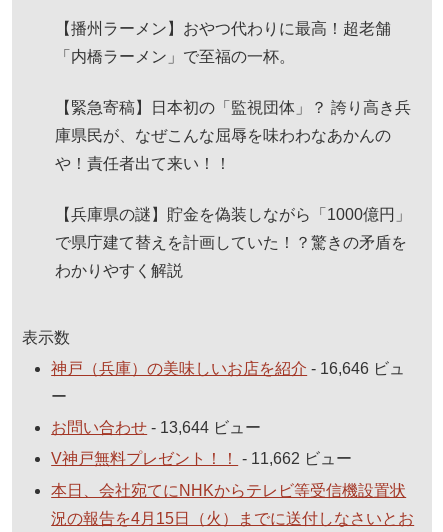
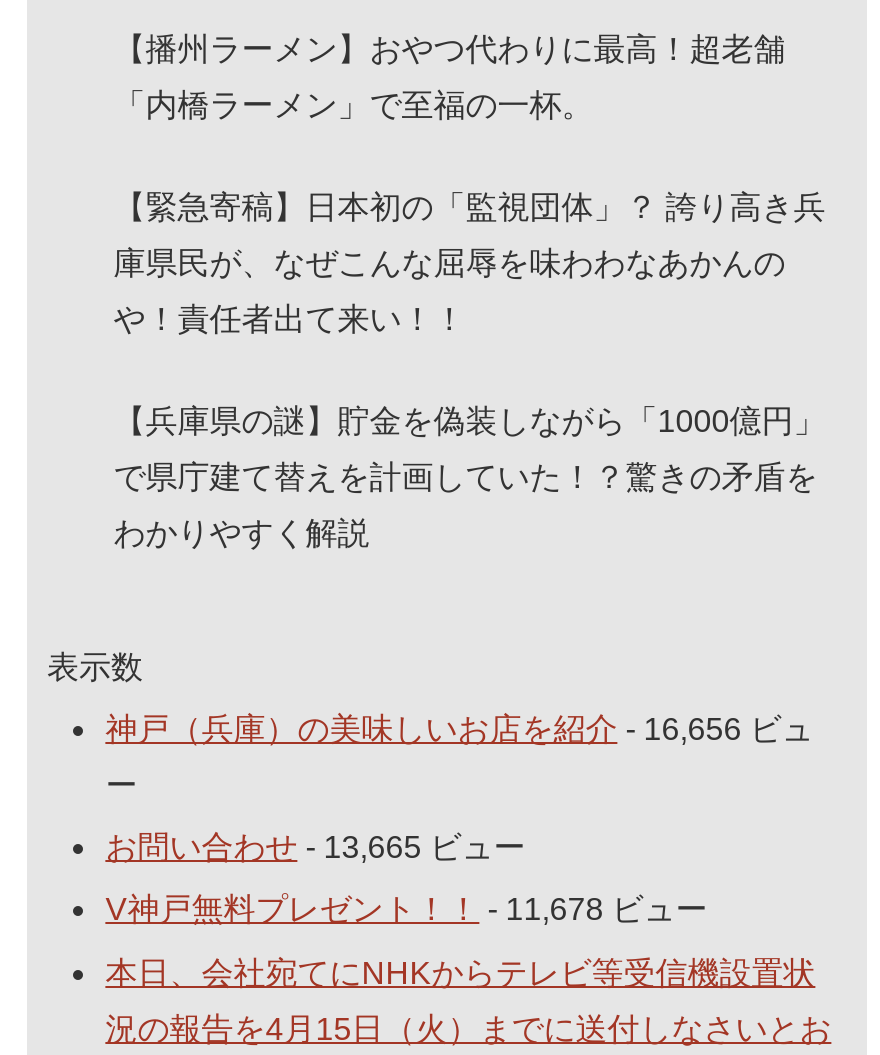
[51,360,405,377] 神戸（兵庫）の美味しいお店を紹介- 16,646 ビュ -> [105,712,813,746] 神戸（兵庫）の美味しいお店を紹介- 16,656 ビュ
[51,419,261,436] お問い合わせ- 13,644 ビュー -> [105,831,525,865] お問い合わせ- 13,665 ビュー
[51,450,352,467] V神戸無料プレゼント！！- 11,662 ビュー -> [105,893,707,927] V神戸無料プレゼント！！- 11,678 ビュー

